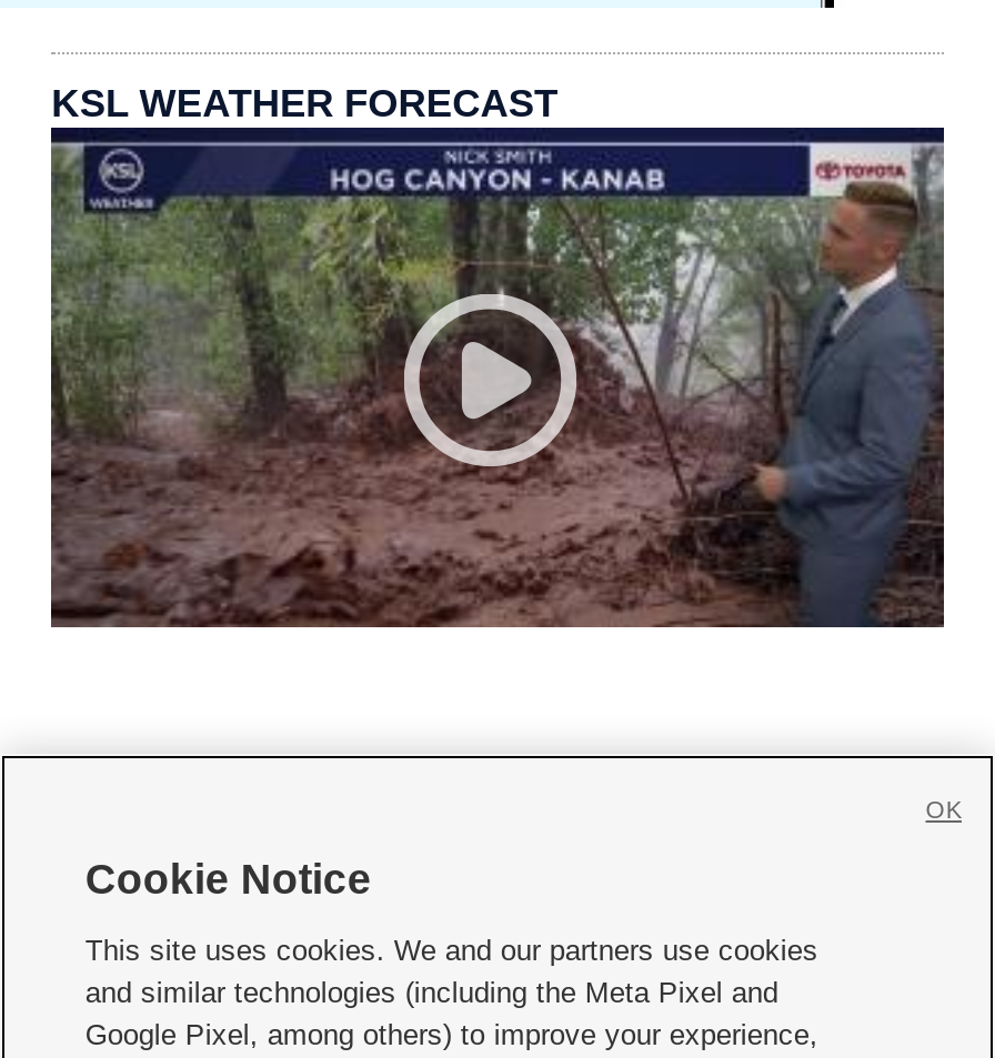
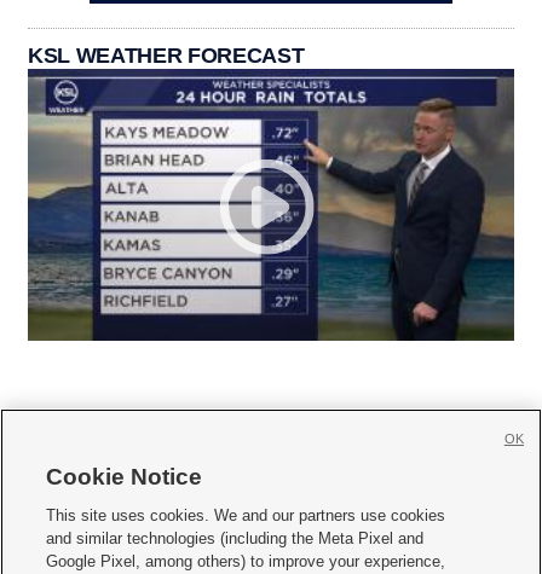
[51,127,944,628] [image] -> [28,69,514,342] [image]

